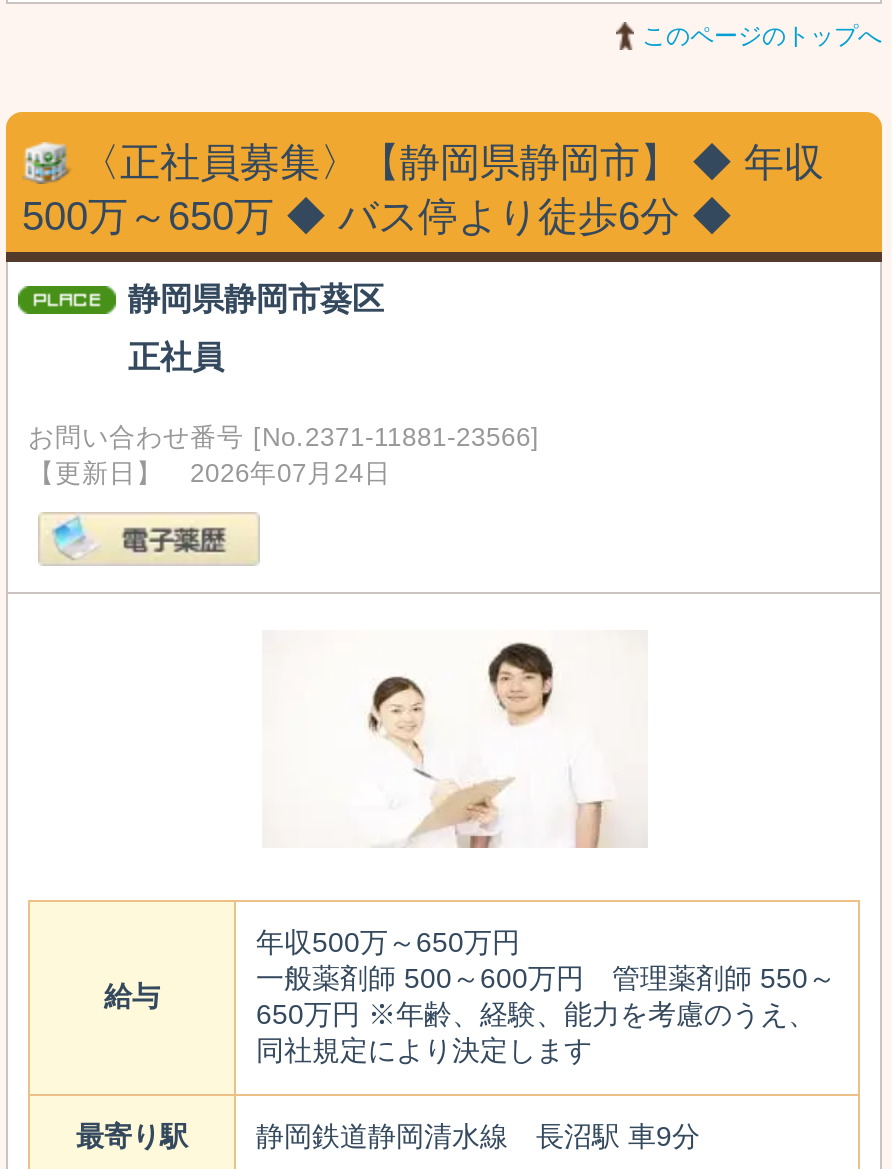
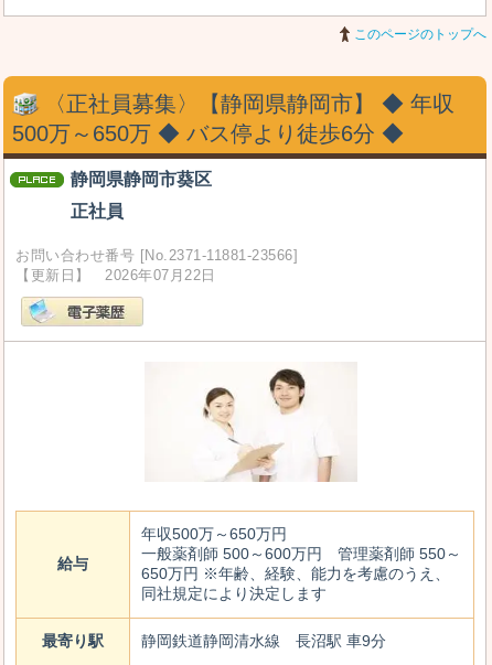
[28,458,391,488] 【更新日】 2026年07月24日 -> [15,267,216,284] 【更新日】 2026年07月22日

